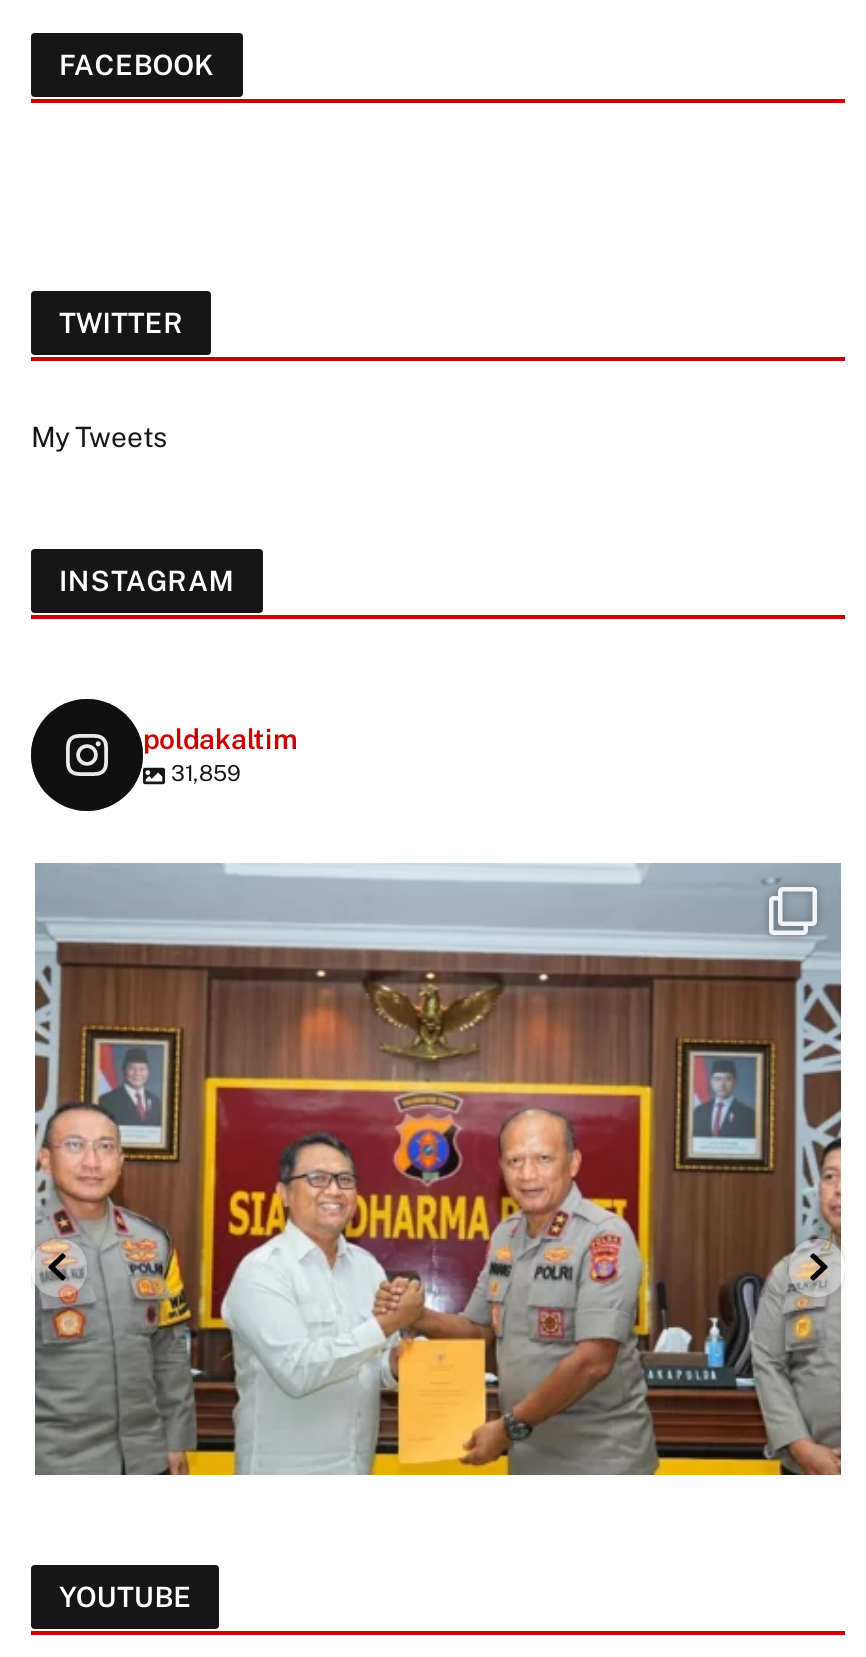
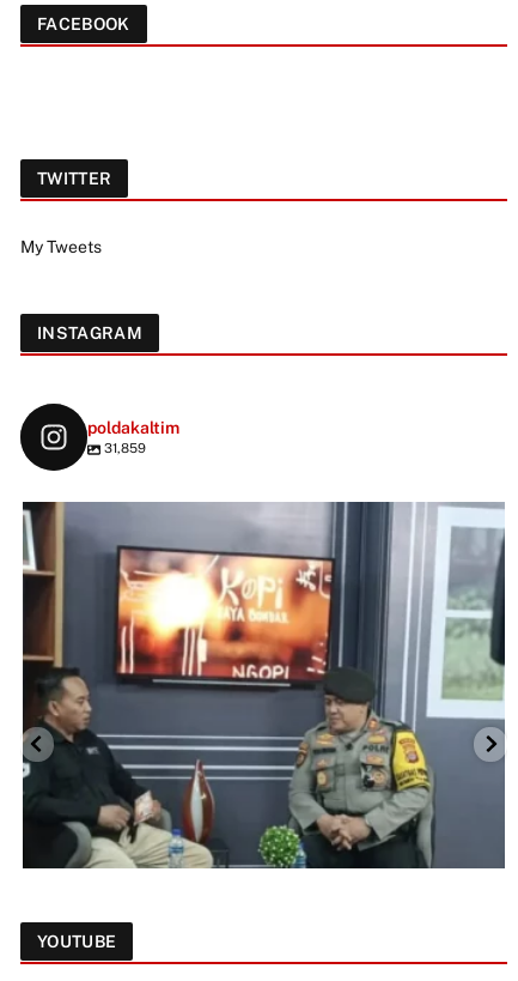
[33,863,843,1477] [image] -> [22,501,505,870] [image]

